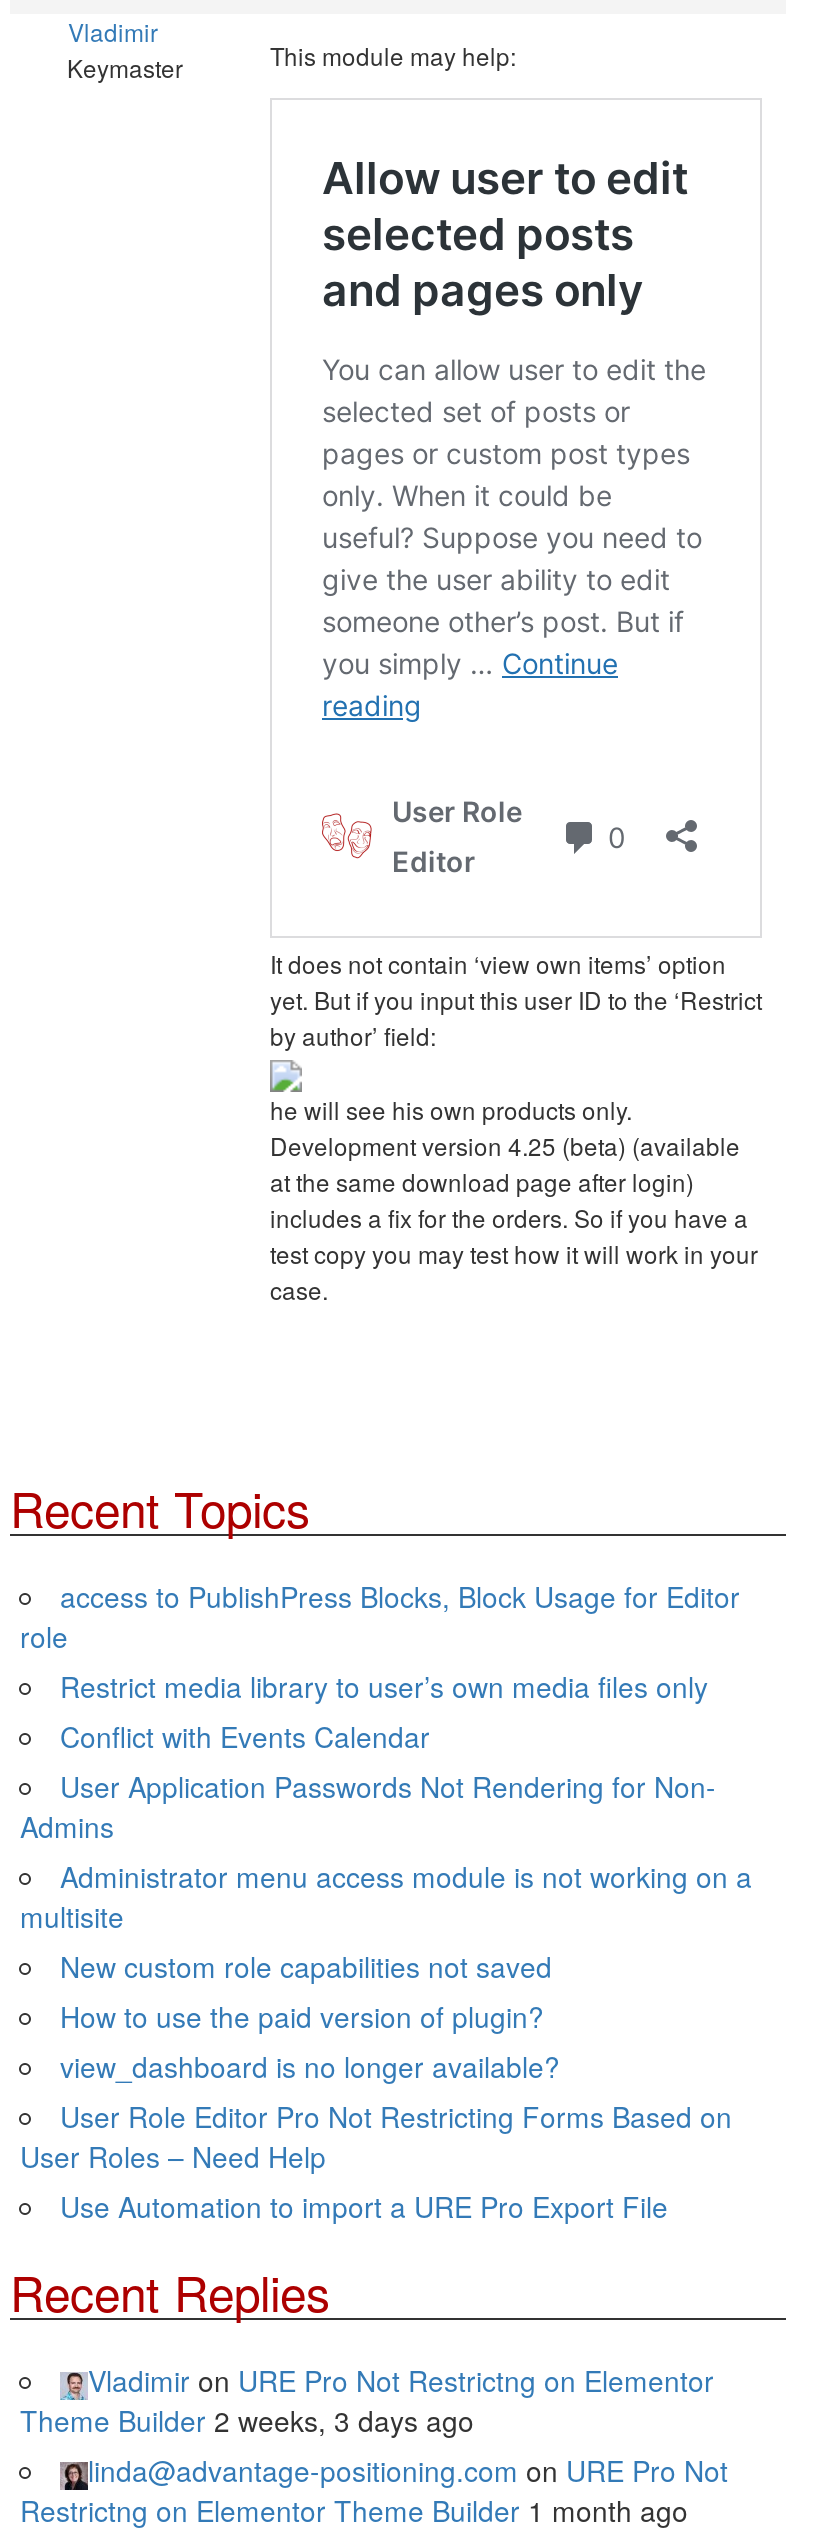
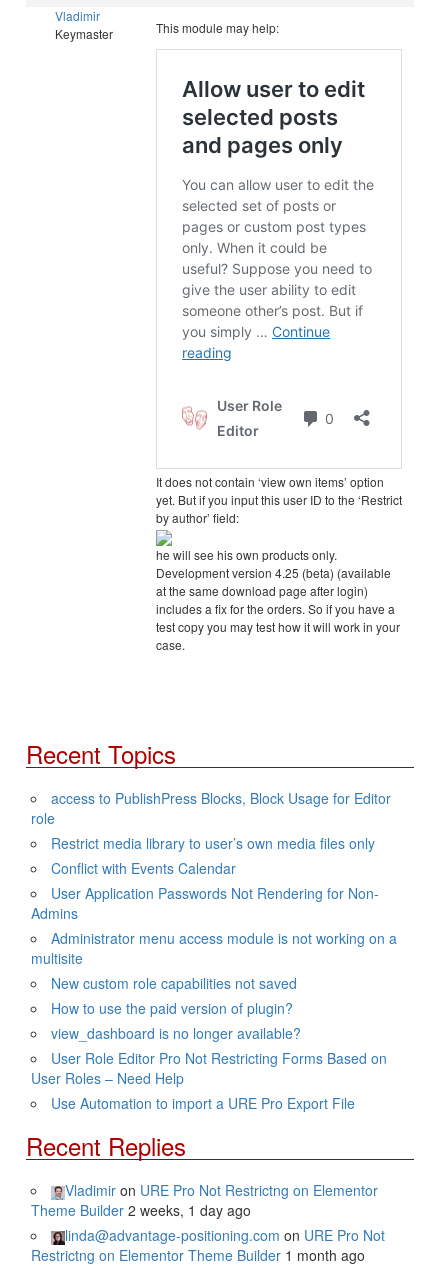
[20,2401,474,2441] Theme Builder 2 weeks, 3 days ago -> [31,1200,251,1220] Theme Builder 2 weeks, 1 day ago

